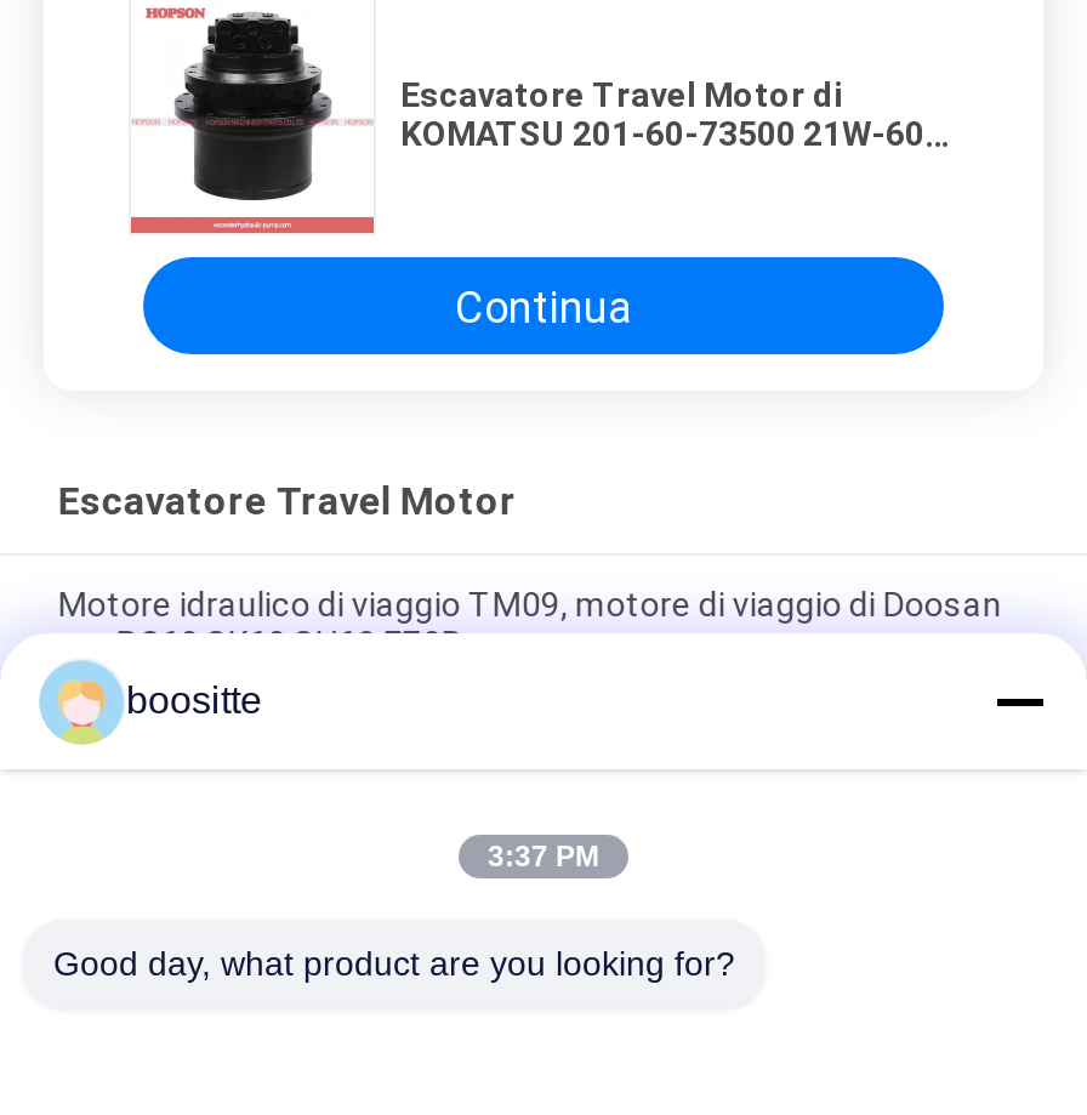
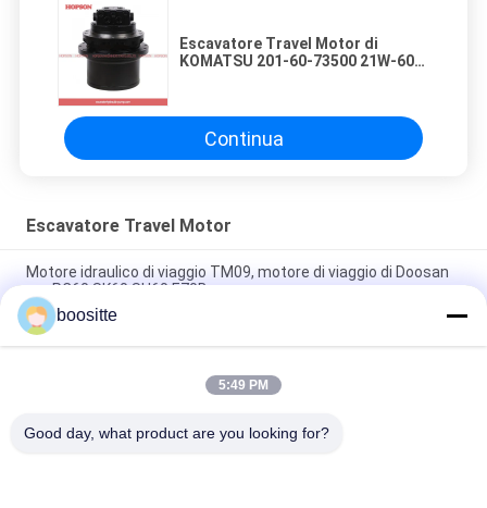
[488,840,599,874] 3:37 PM -> [218,377,269,393] 5:49 PM

